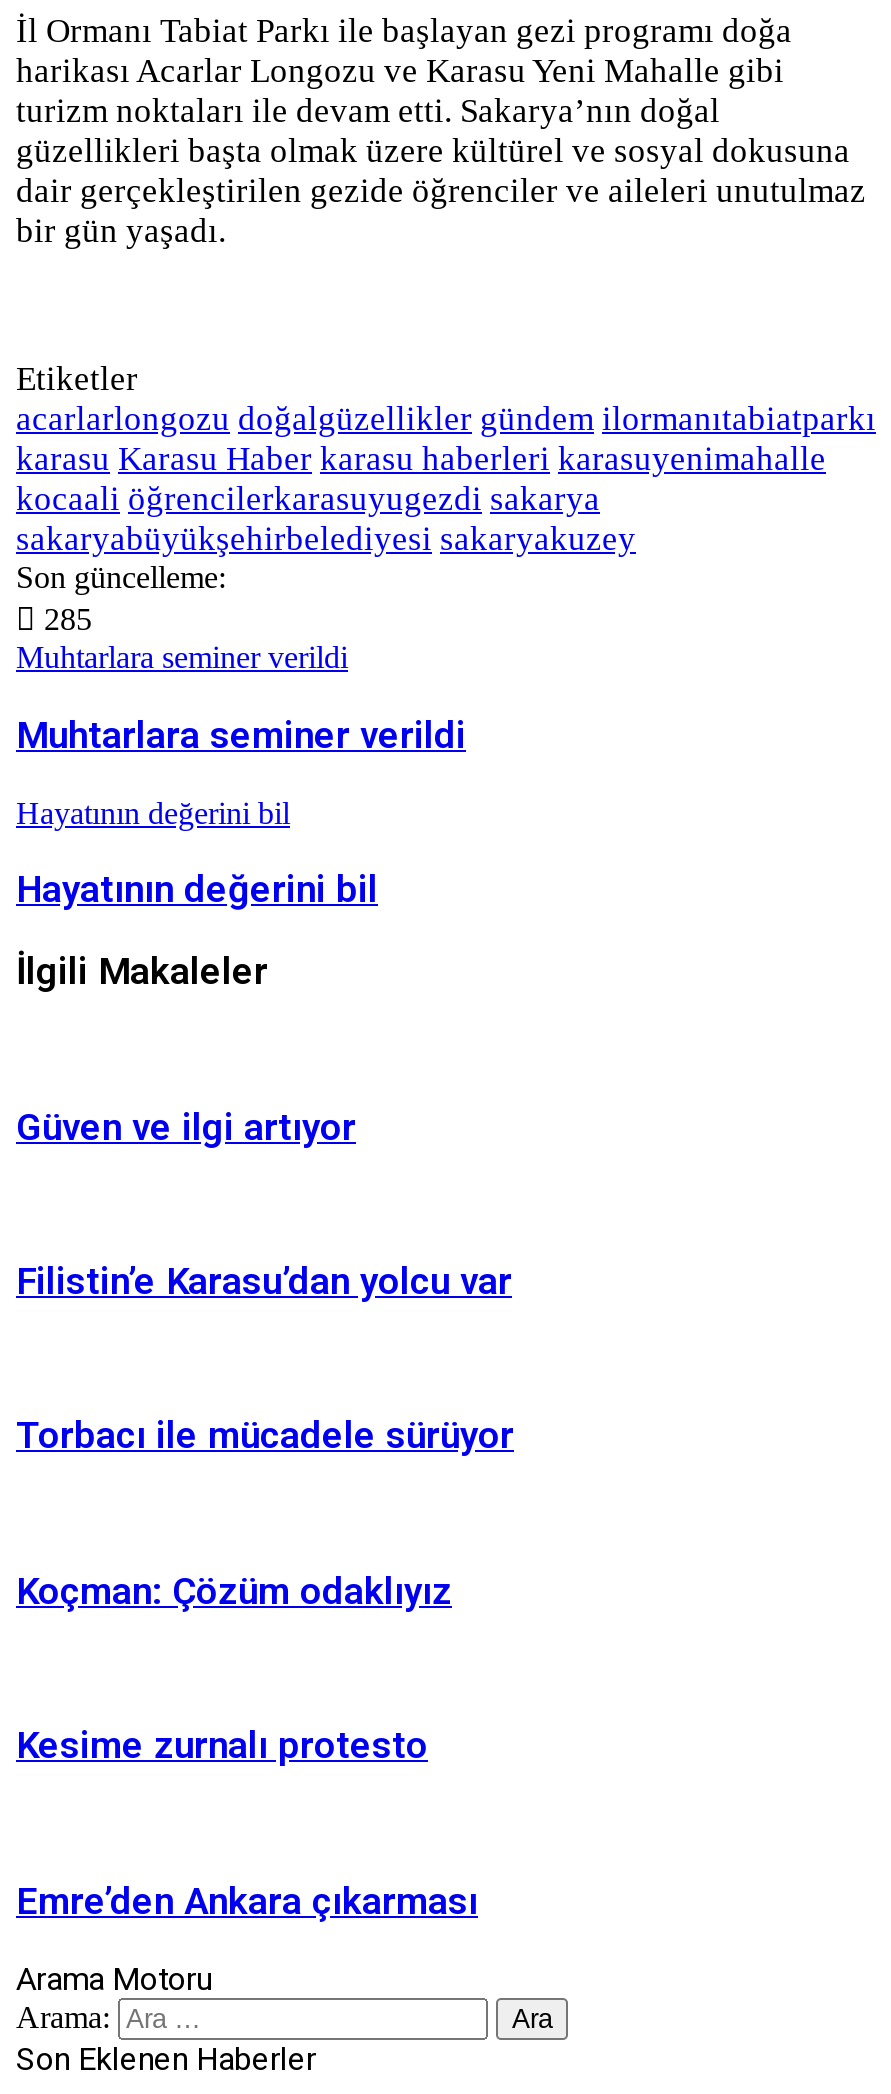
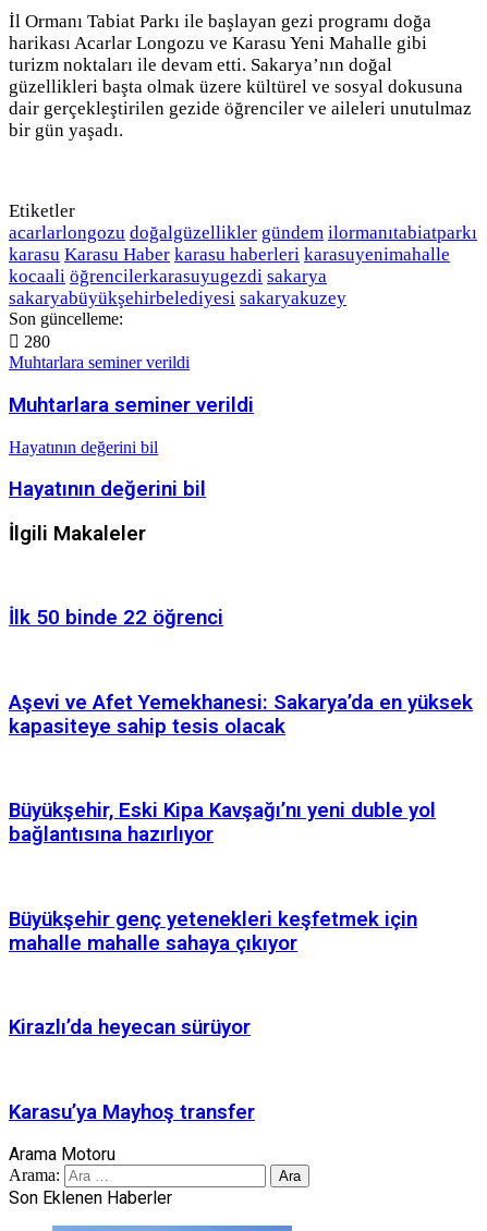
[36,602,92,636] 285 -> [20,332,50,351] 280
[16,1105,356,1149] Güven ve ilgi artıyor -> [9,606,223,630] İlk 50 binde 22 öğrenci
[16,1260,512,1304] Filistin’e Karasu’dan yolcu var -> [9,691,473,738] Aşevi ve Afet Yemekhanesi: Sakarya’da en yüksek | kapasiteye sahip tesis olacak
[16,1415,514,1459] Torbacı ile mücadele sürüyor -> [9,799,436,847] Büyükşehir, Eski Kipa Kavşağı’nı yeni duble yol | bağlantısına hazırlıyor
[16,1570,452,1614] Koçman: Çözüm odaklıyız -> [9,907,417,955] Büyükşehir genç yetenekleri keşfetmek için | mahalle mahalle sahaya çıkıyor
[16,1724,428,1768] Kesime zurnalı protesto -> [9,1016,251,1039] Kirazlı’da heyecan sürüyor
[16,1879,478,1923] Emre’den Ankara çıkarması -> [9,1100,255,1124] Karasu’ya Mayhoş transfer

